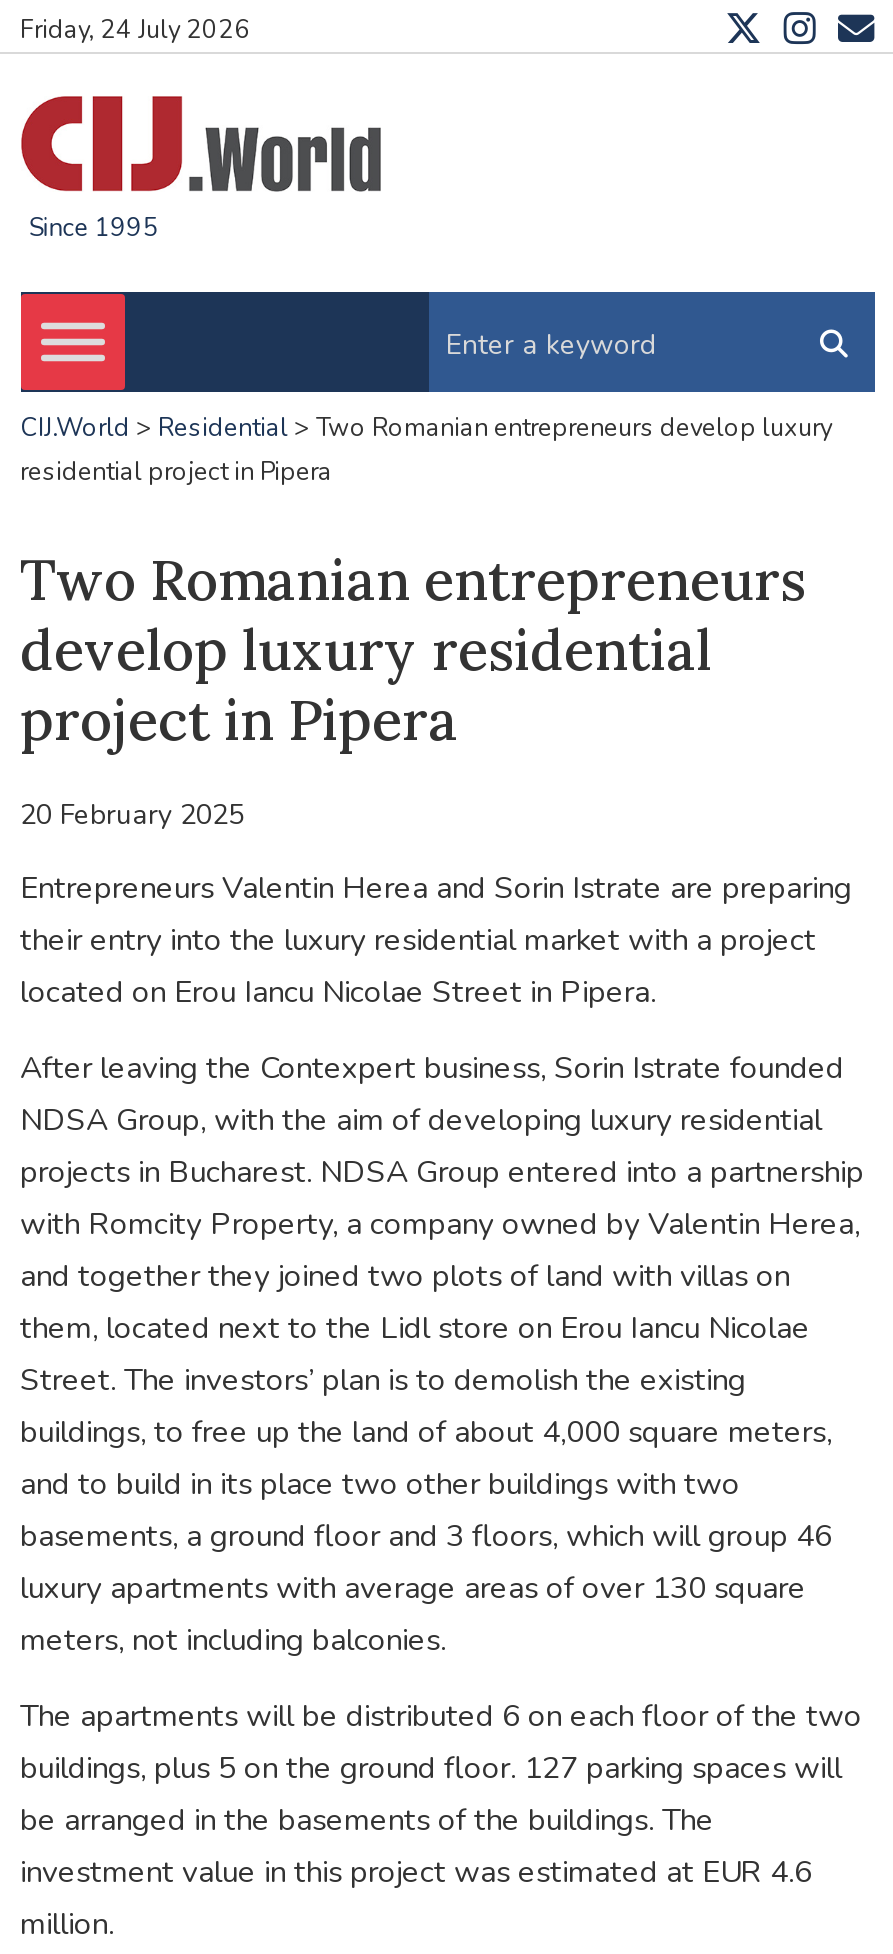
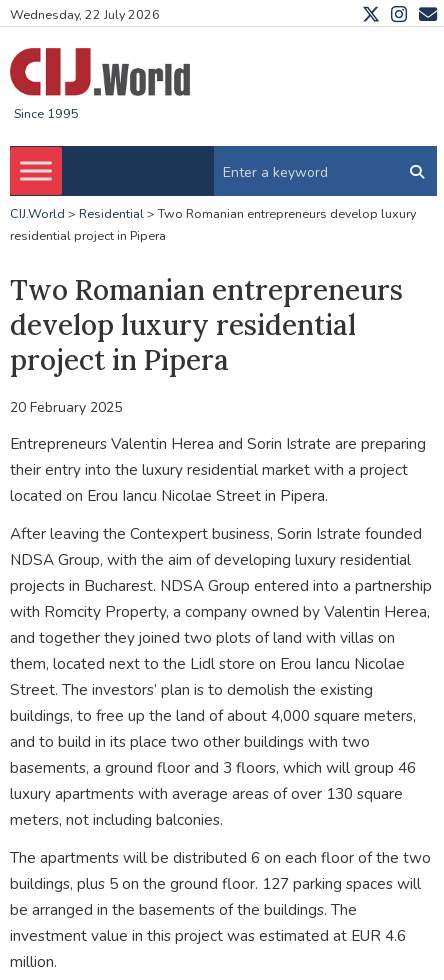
[20,12,250,46] Friday, 24 July 2026 -> [9,6,159,23] Wednesday, 22 July 2026

